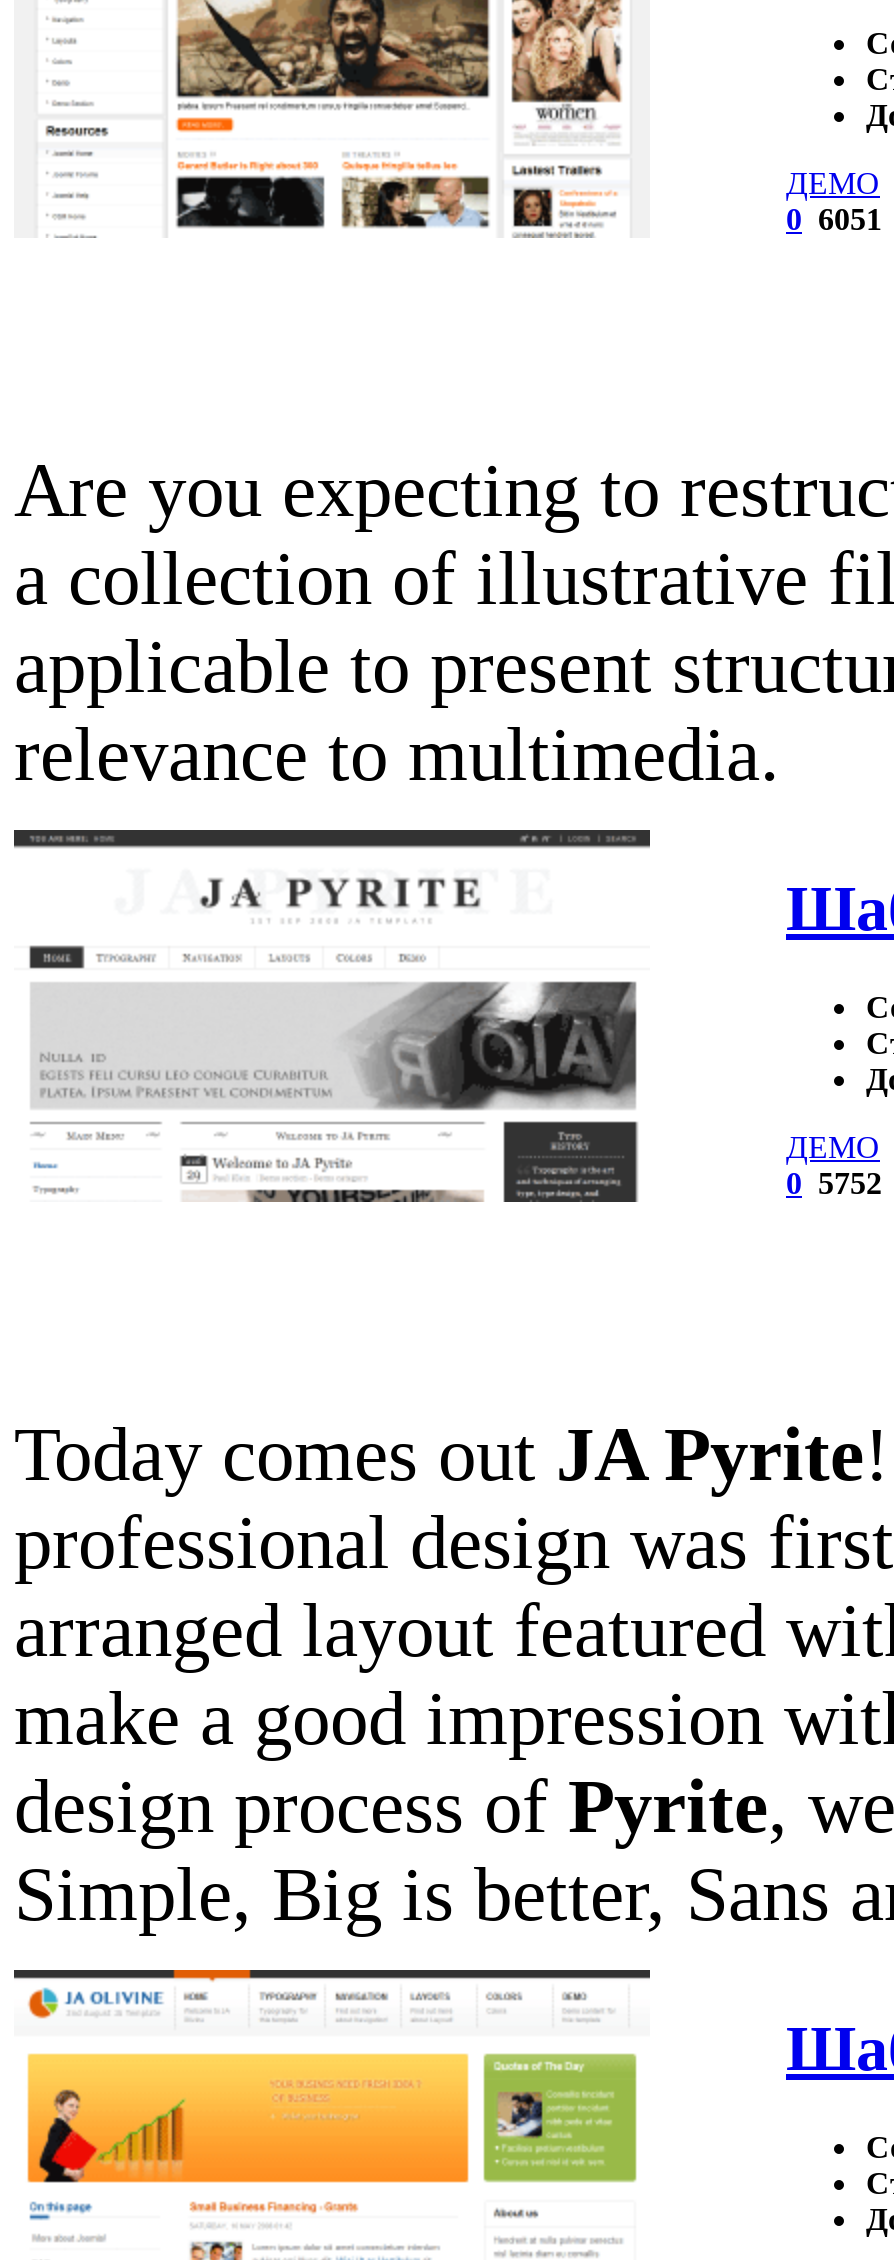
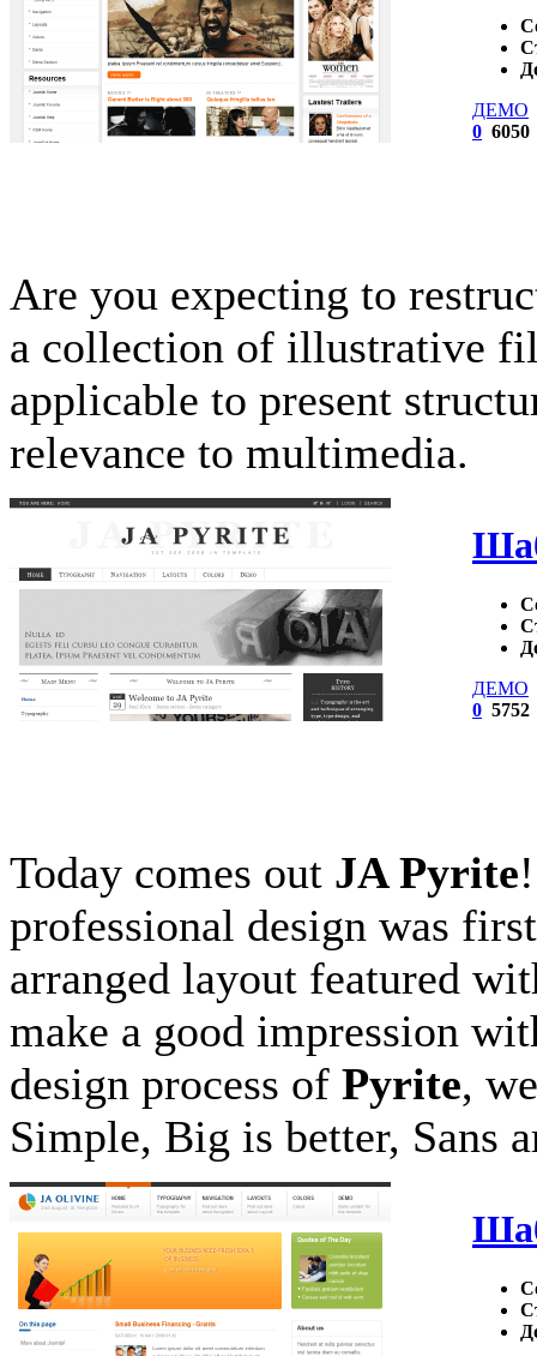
[786,202,882,236] 0 6051 -> [472,121,530,141] 0 6050

